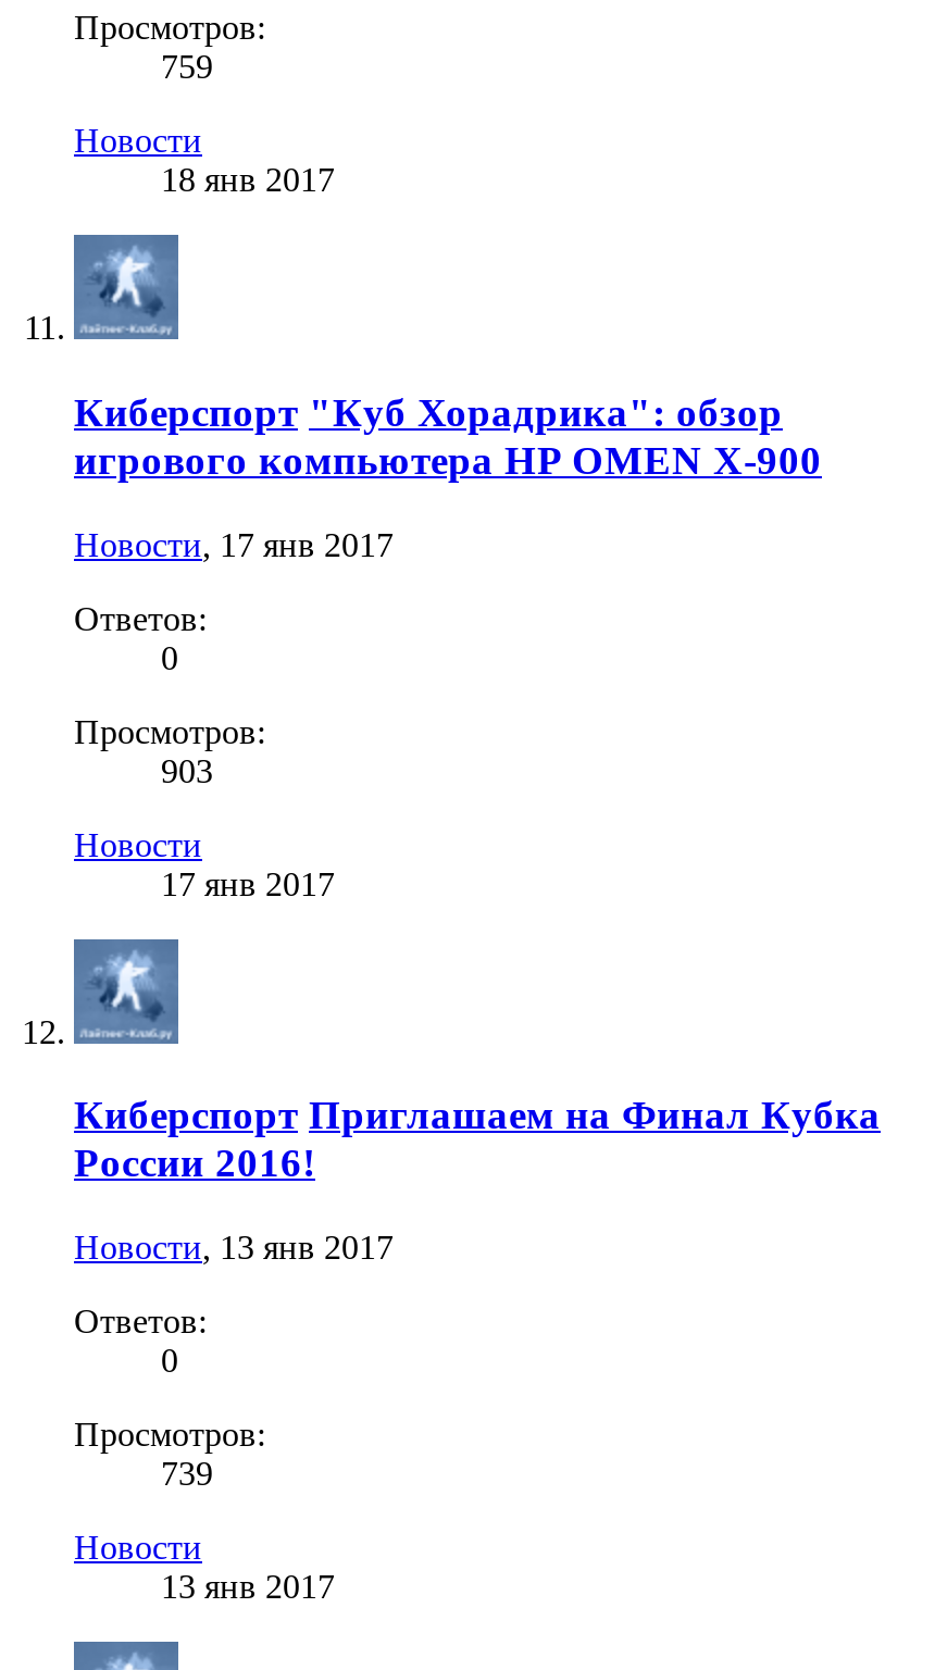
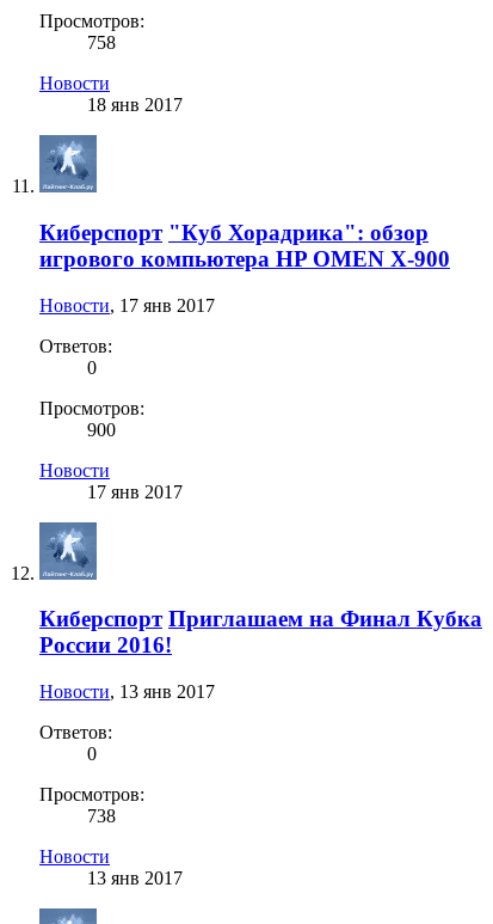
[161,48,213,85] 759 -> [87,33,116,53] 758
[161,752,213,789] 903 -> [87,419,116,440] 900
[161,1455,213,1492] 739 -> [87,806,116,826] 738

